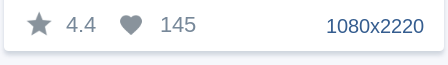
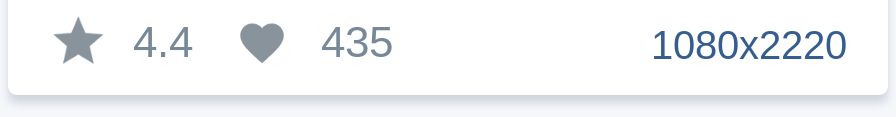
[160,11,196,36] 145 -> [321,16,393,66] 435

